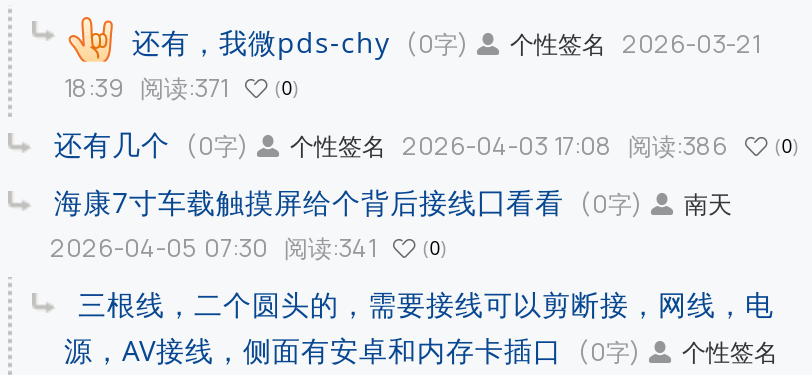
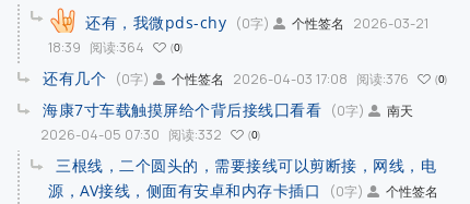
[64,71,293,105] 18:39 阅读:371 0 -> [48,38,180,57] 18:39 阅读:364 0
[290,129,728,163] 个性签名 2026-04-03 17:08 阅读:386 -> [172,70,409,88] 个性签名 2026-04-03 17:08 阅读:376
[50,231,441,265] 2026-04-05 07:30 阅读:341 0 -> [40,125,257,144] 2026-04-05 07:30 阅读:332 0

